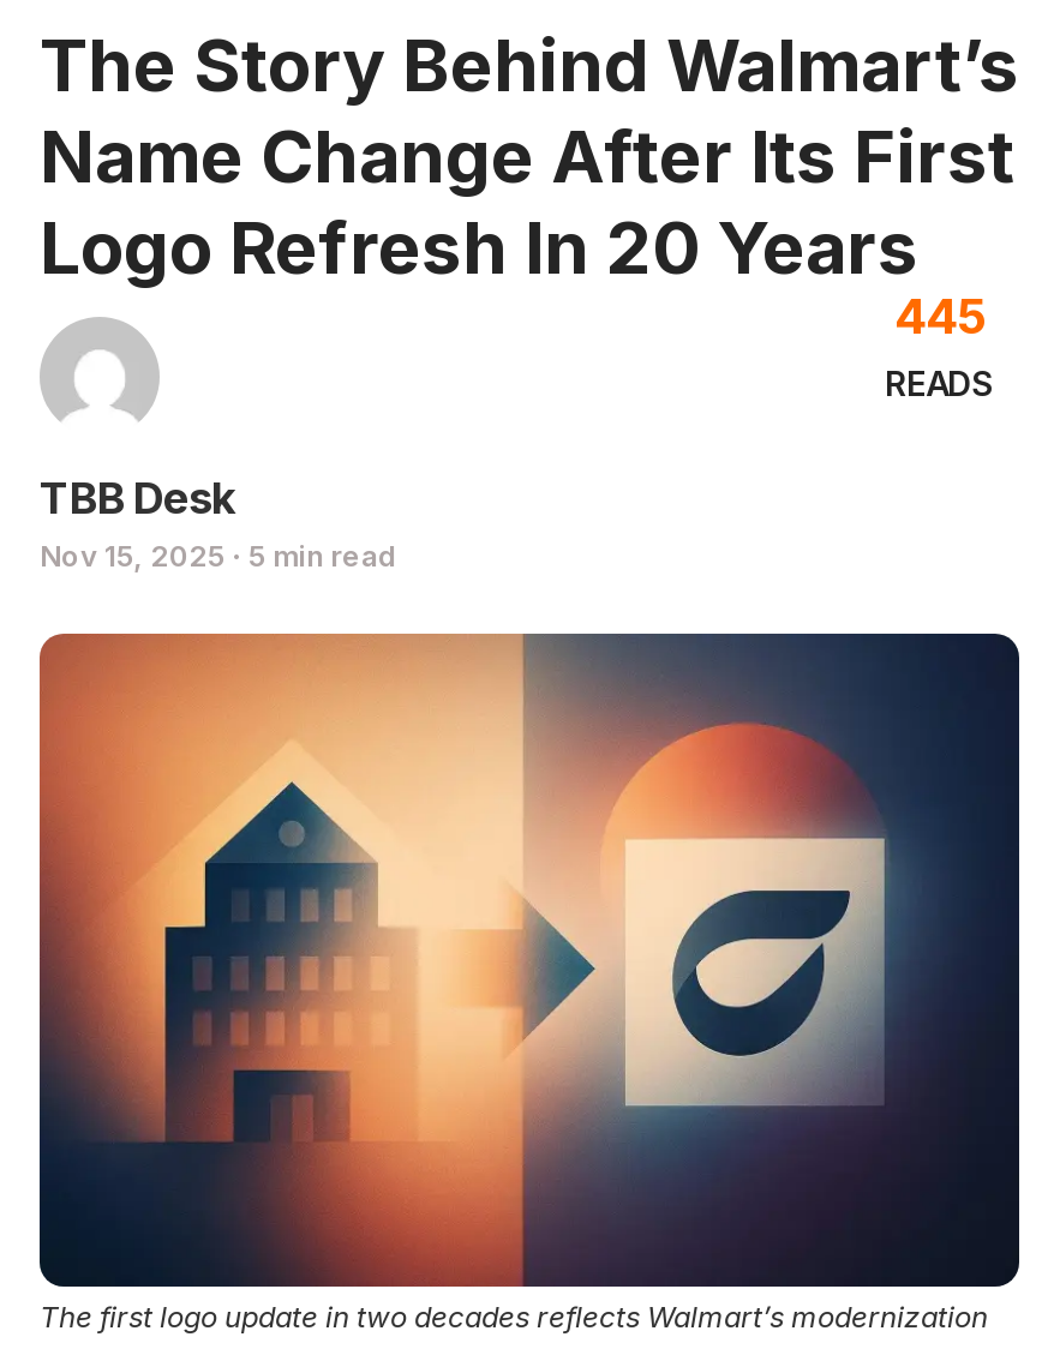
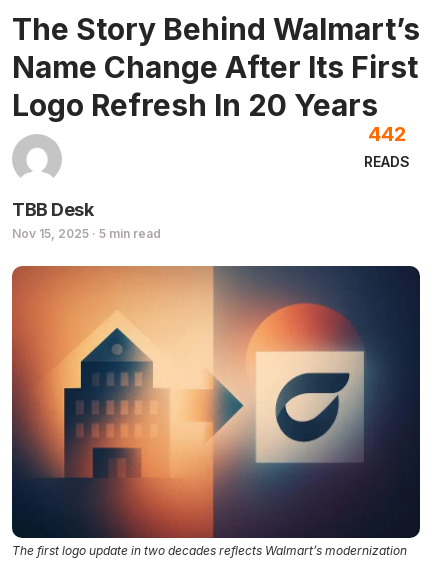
[894,288,986,346] 445 -> [368,122,406,146] 442

